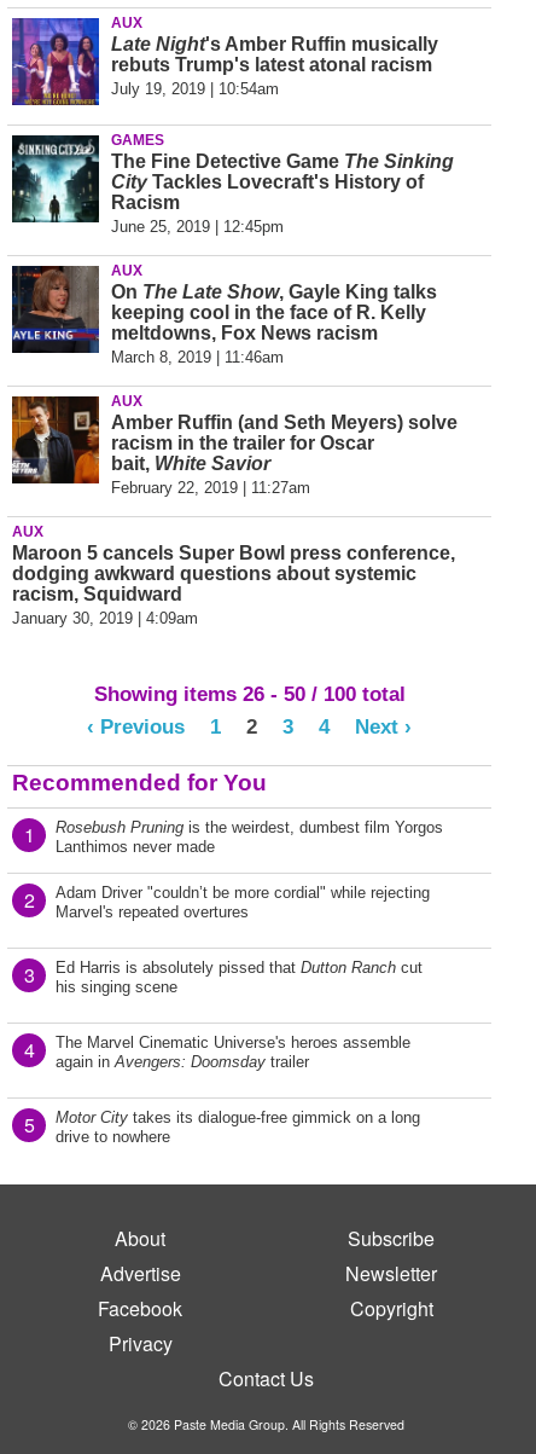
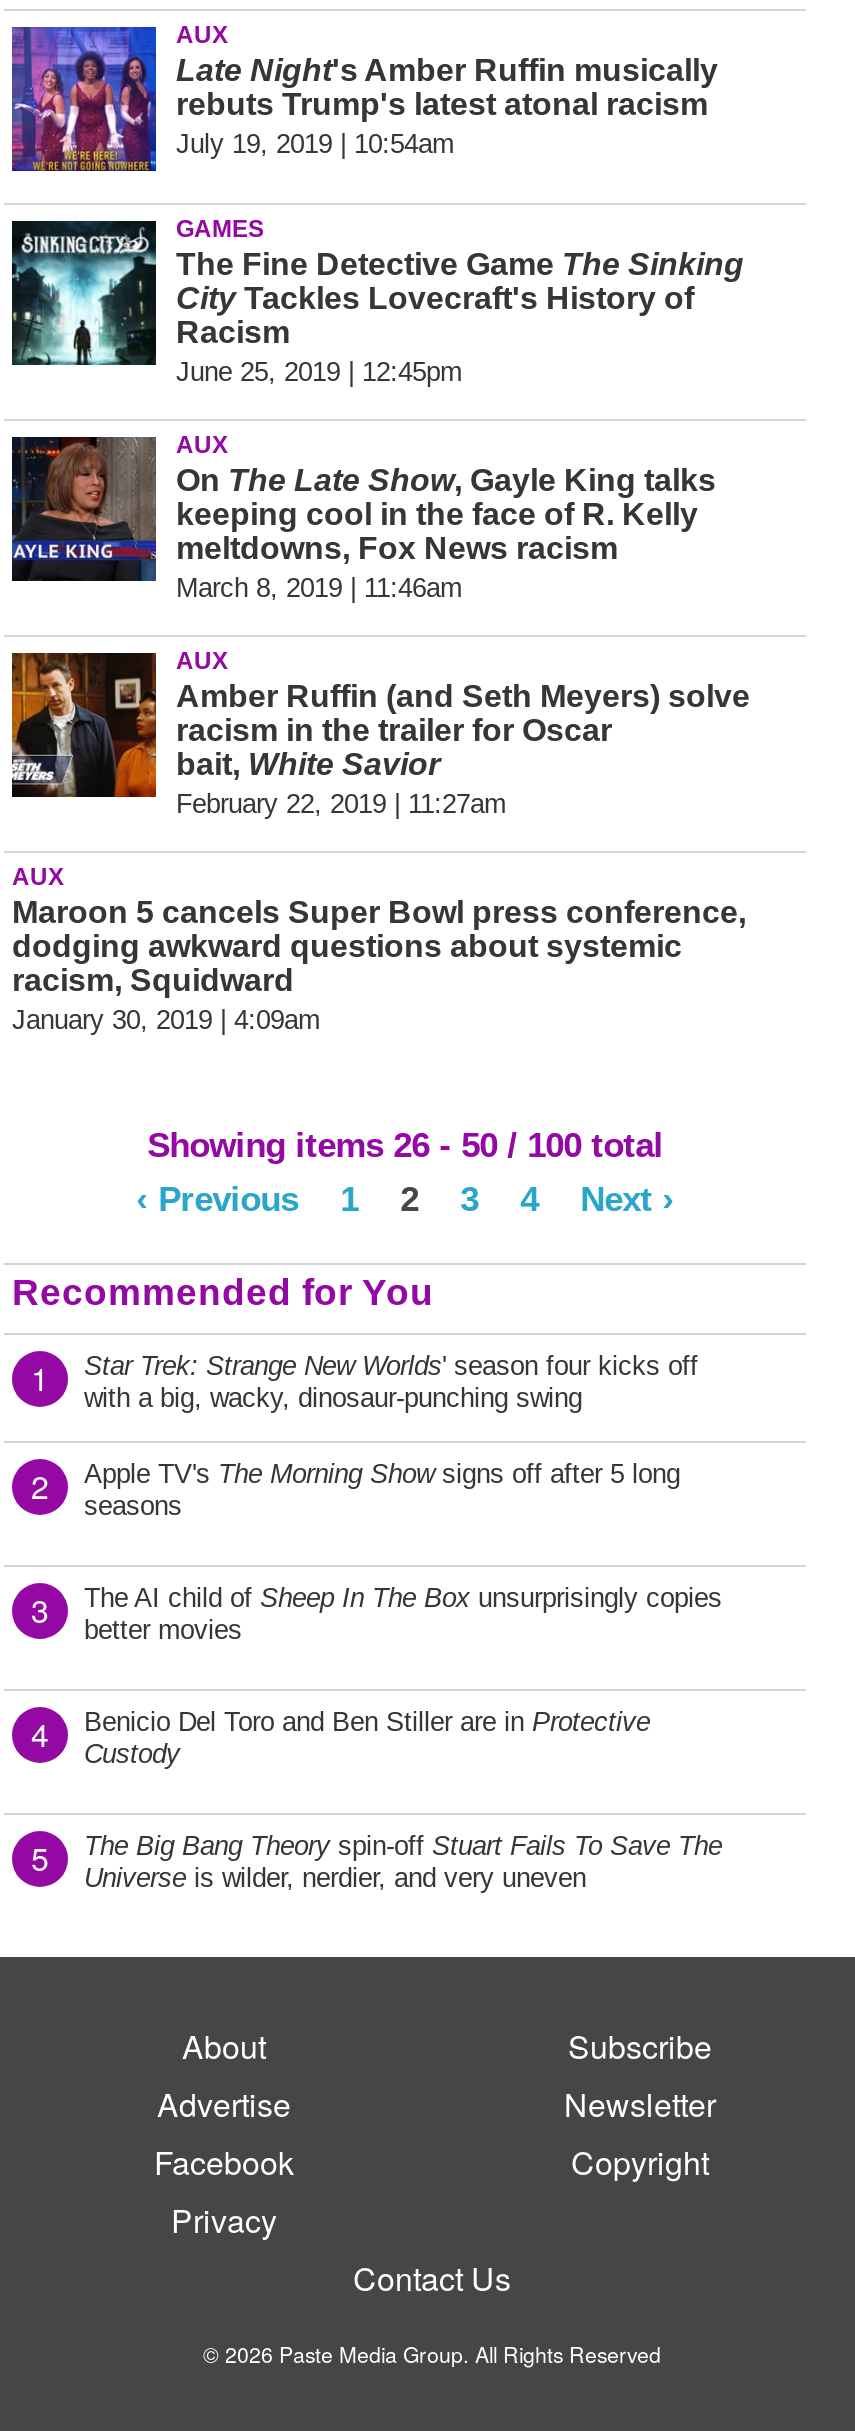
[56,818,443,856] Rosebush Pruning is the weirdest, dumbest film Yorgos | Lanthimos never made -> [84,1351,698,1413] Star Trek: Strange New Worlds ' season four kicks off | with a big, wacky, dinosaur-punching swing
[56,884,430,921] Adam Driver "couldn’t be more cordial" while rejecting | Marvel's repeated overtures -> [84,1459,680,1521] Apple TV's The Morning Show signs off after 5 long | seasons
[56,958,423,996] Ed Harris is absolutely pissed that Dutton Ranch cut | his singing scene -> [84,1583,722,1645] The AI child of Sheep In The Box unsurprisingly copies | better movies
[56,1033,410,1071] The Marvel Cinematic Universe's heroes assemble | again in Avengers: Doomsday trailer -> [84,1707,650,1769] Benicio Del Toro and Ben Stiller are in Protective | Custody
[56,1108,420,1146] Motor City takes its dialogue-free gimmick on a long | drive to nowhere -> [84,1831,722,1893] The Big Bang Theory spin-off Stuart Fails To Save The | Universe is wilder, nerdier, and very uneven

